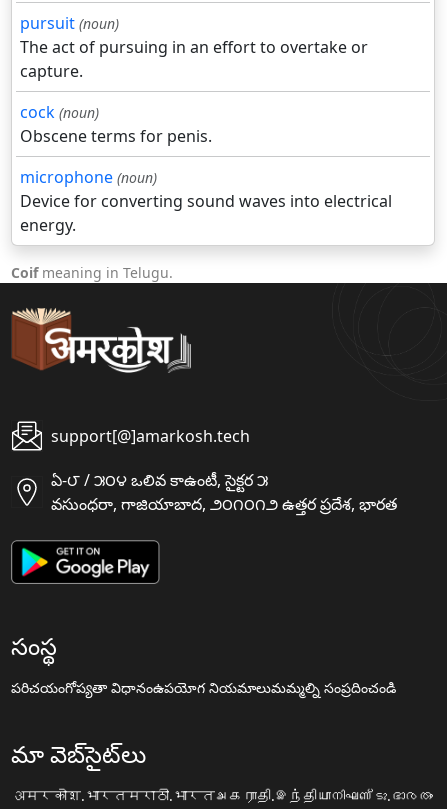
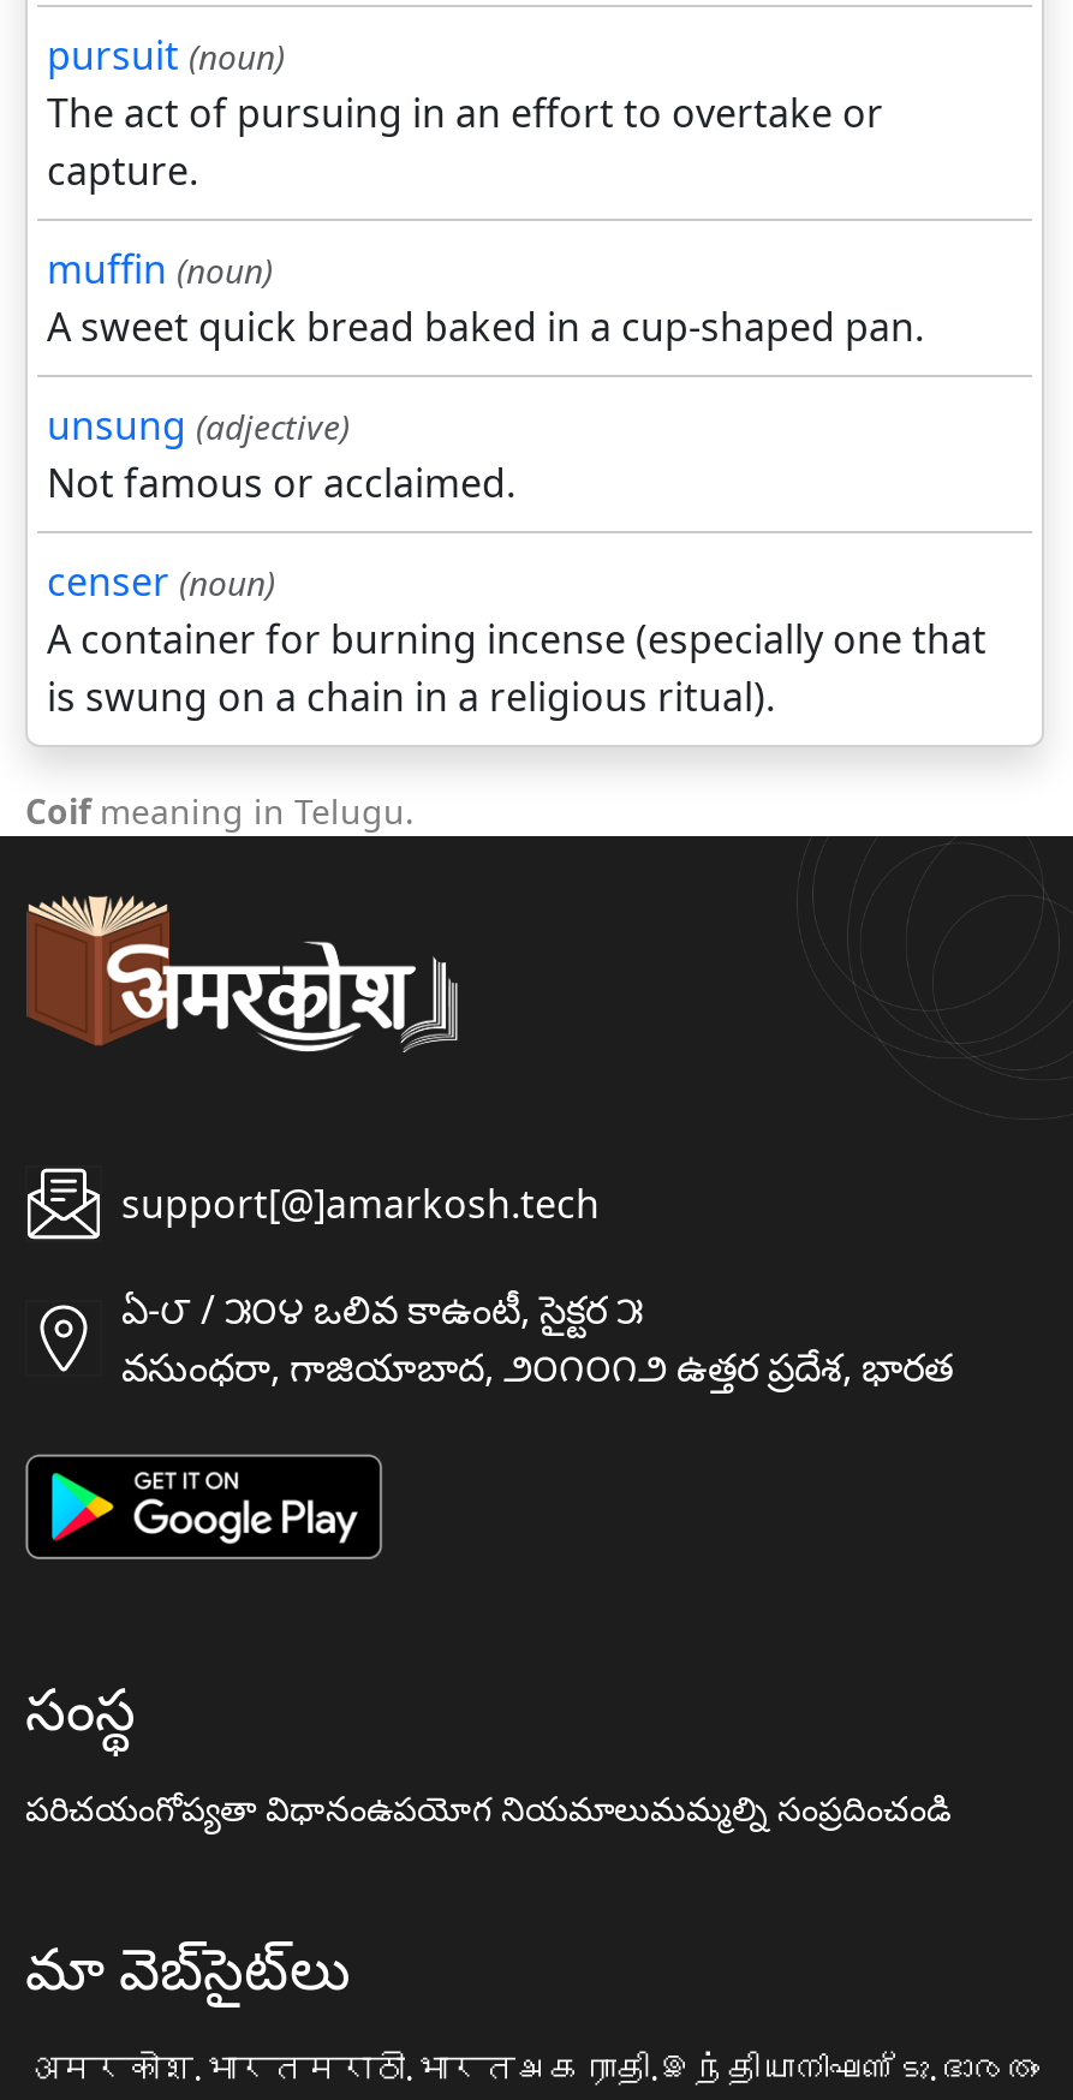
[20,101,392,236] cock (noun) | Obscene terms for penis. | microphone (noun) | Device for converting sound waves into electrical | energy. -> [47,243,986,724] muffin (noun) | A sweet quick bread baked in a cup-shaped pan. | unsung (adjective) | Not famous or acclaimed. | censer (noun) | A container for burning incense (especially one that | is swung on a chain in a religious ritual).

